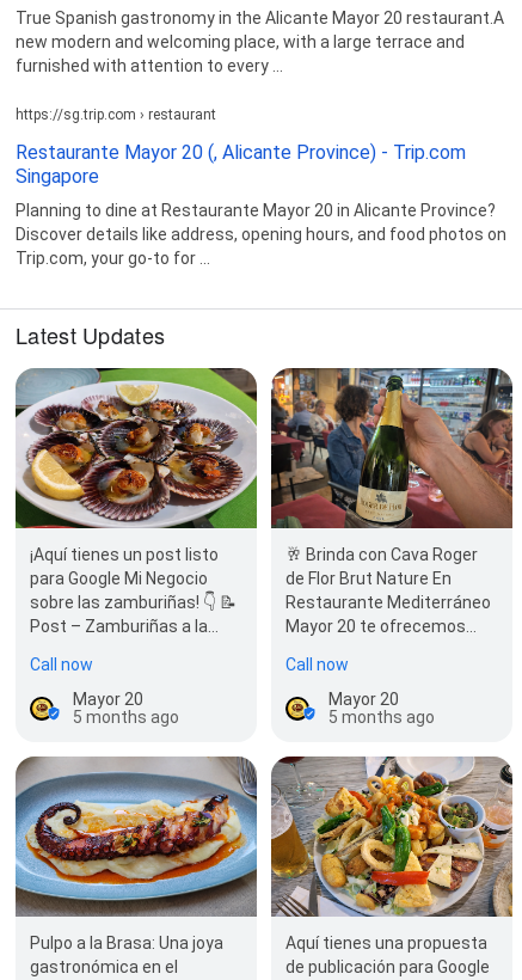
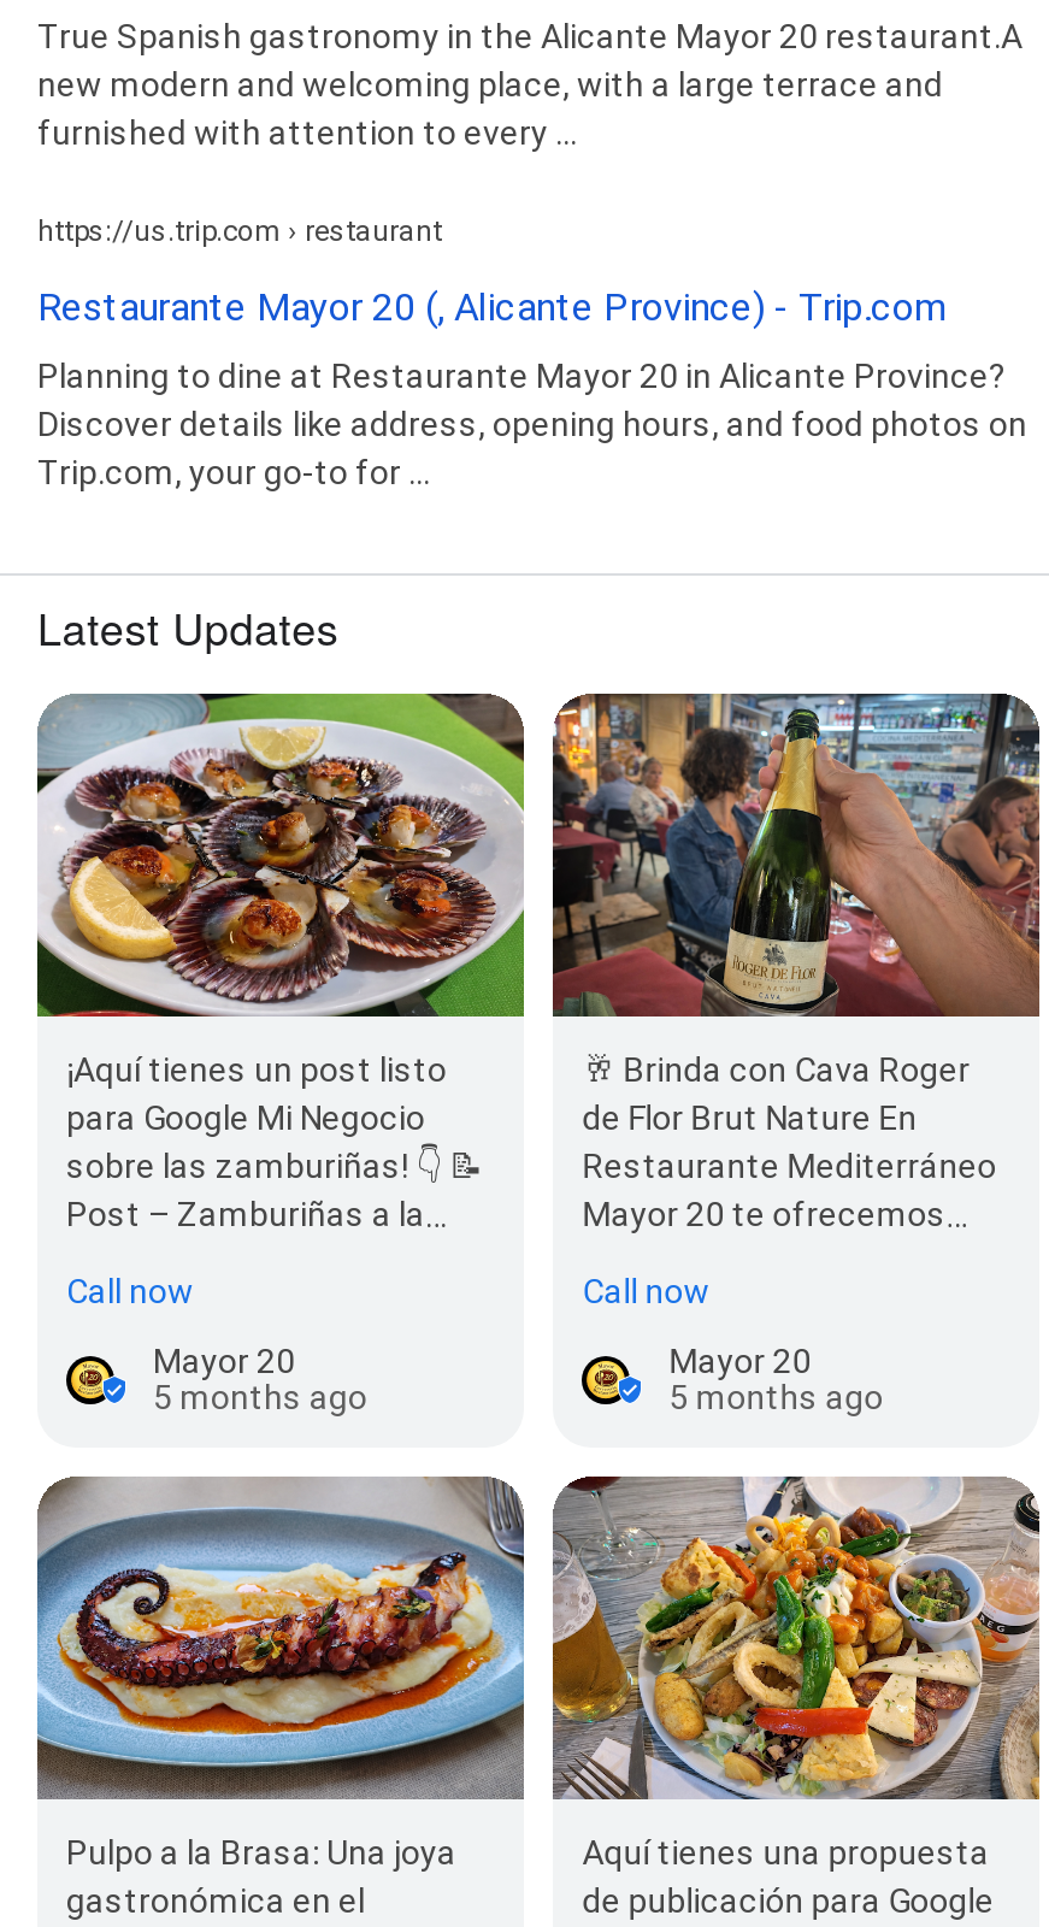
[16,106,216,123] https://sg.trip.com › restaurant -> [37,214,442,247] https://us.trip.com › restaurant
[16,165,99,187] Singapore -> none

